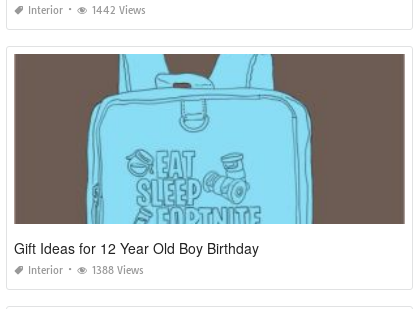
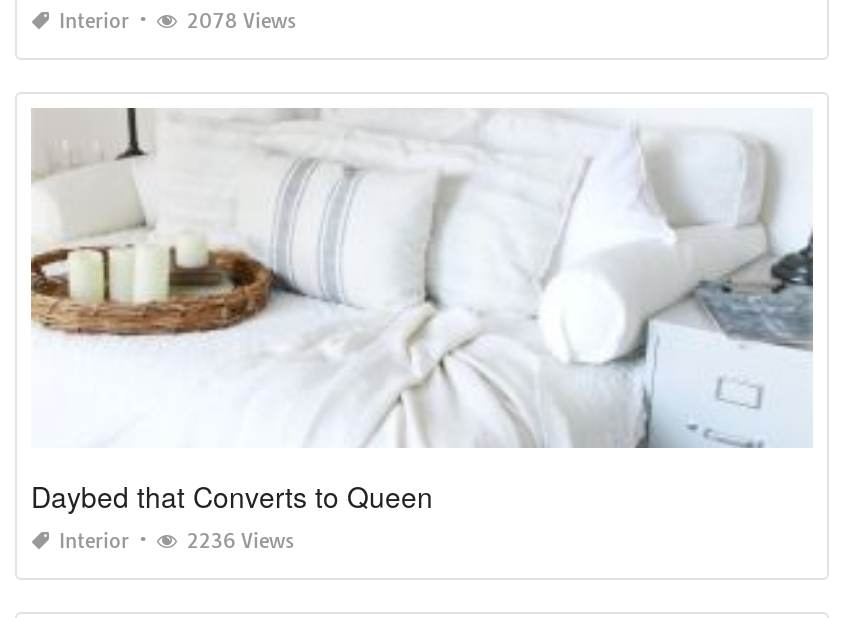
[92,4,146,17] 1442 Views -> [187,8,297,34] 2078 Views
[13,53,406,258] [image] | Gift Ideas for 12 Year Old Boy Birthday -> [29,108,815,516] [image] | Daybed that Converts to Queen
[92,264,144,277] 1388 Views -> [187,528,295,554] 2236 Views

